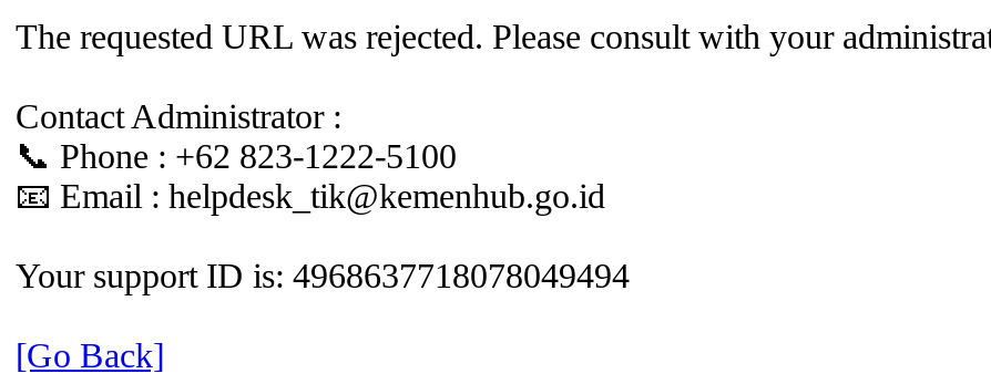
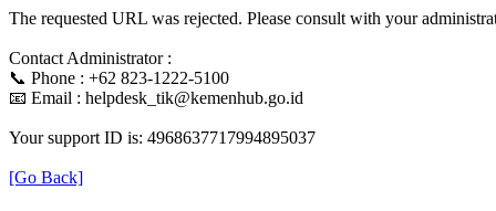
[16,257,630,294] Your support ID is: 4968637718078049494 -> [9,128,316,147] Your support ID is: 4968637717994895037

